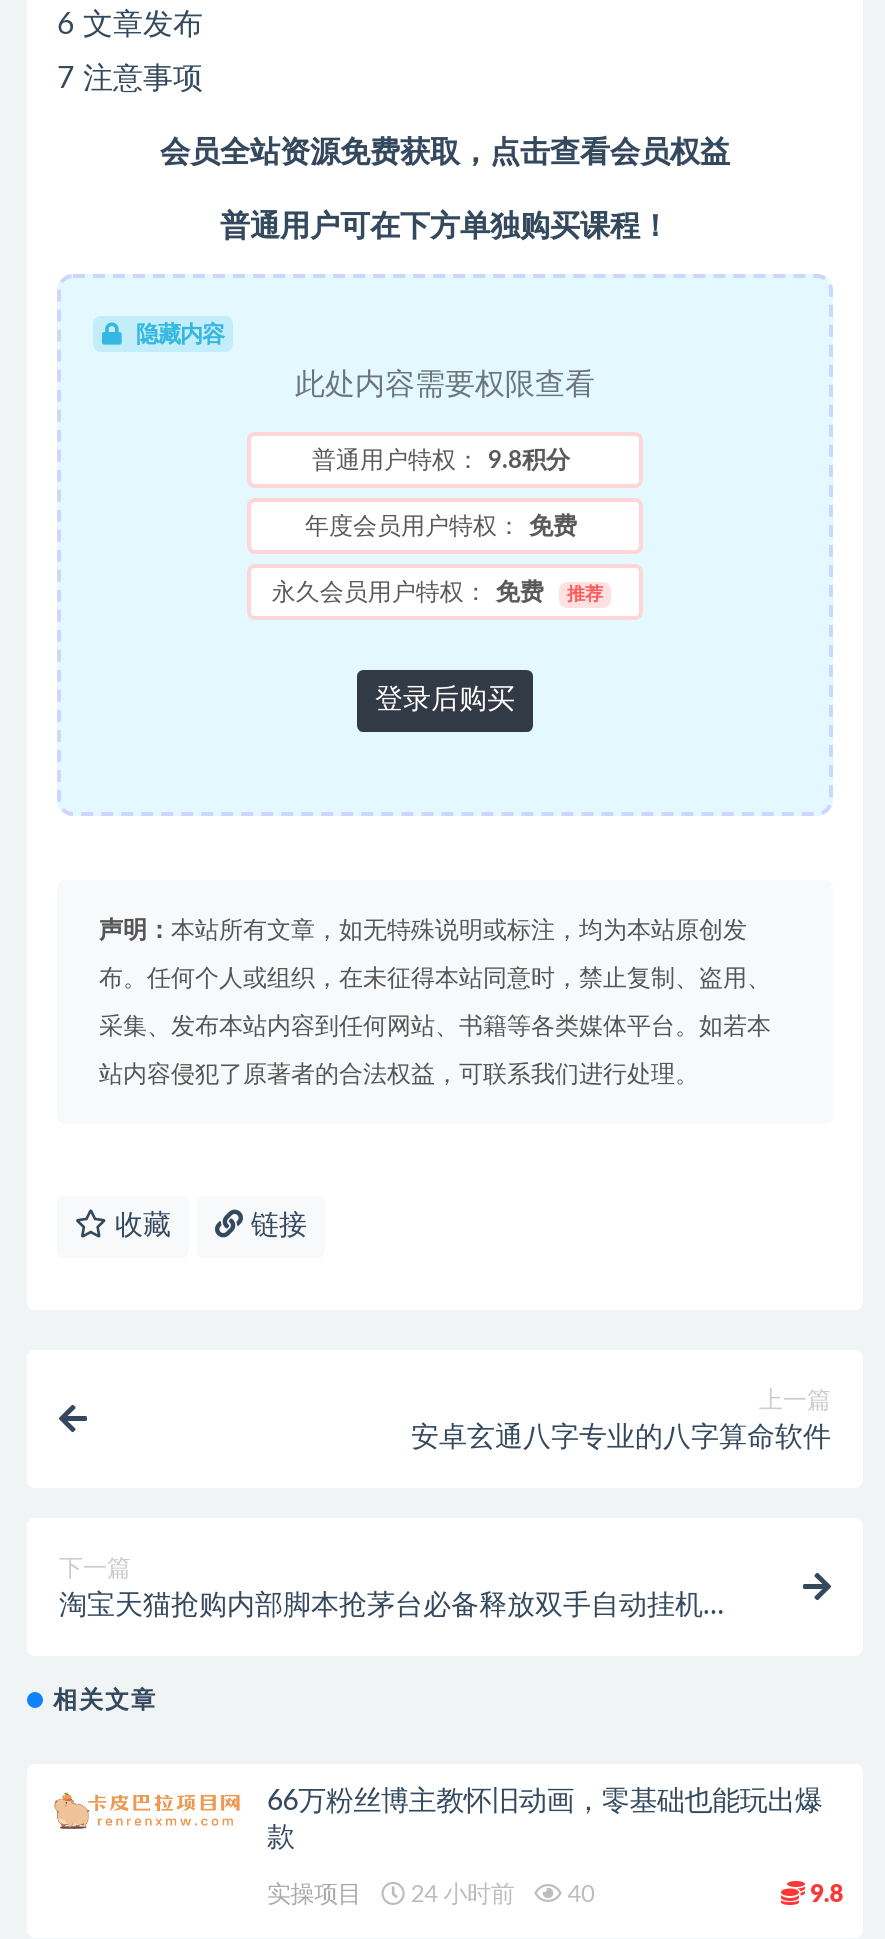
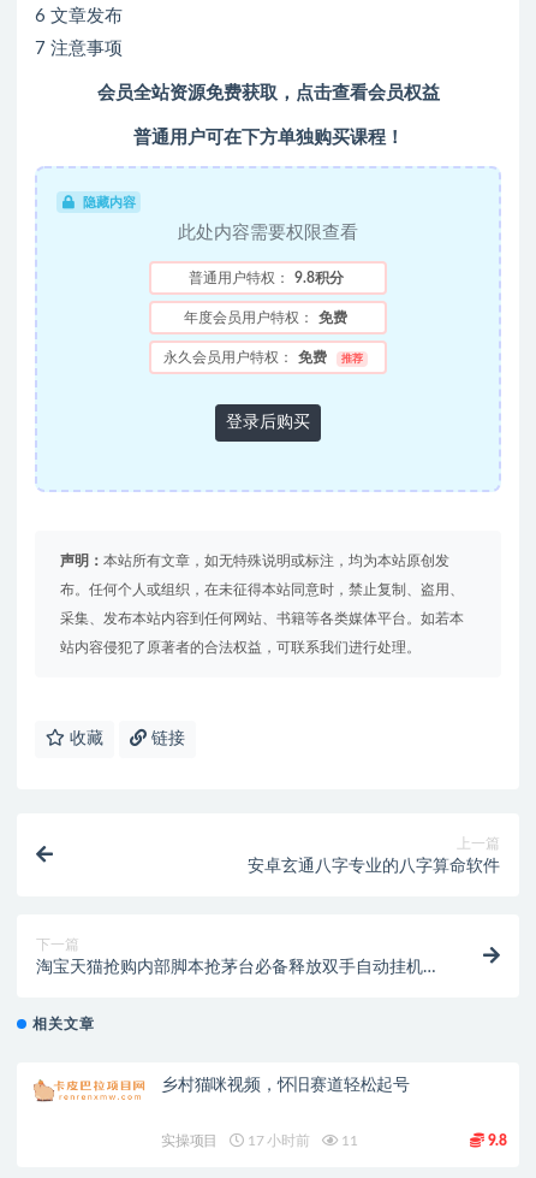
[267,1788,823,1852] 66万粉丝博主教怀旧动画，零基础也能玩出爆 | 款 -> [161,1077,410,1094] 乡村猫咪视频，怀旧赛道轻松起号
[405,1882,514,1906] 24 小时前 -> [244,1133,310,1148] 17 小时前
[562,1882,595,1906] 40 -> [338,1133,358,1148] 11

